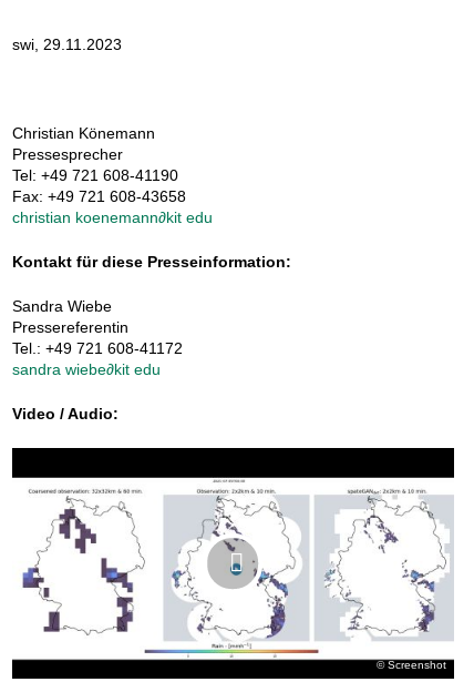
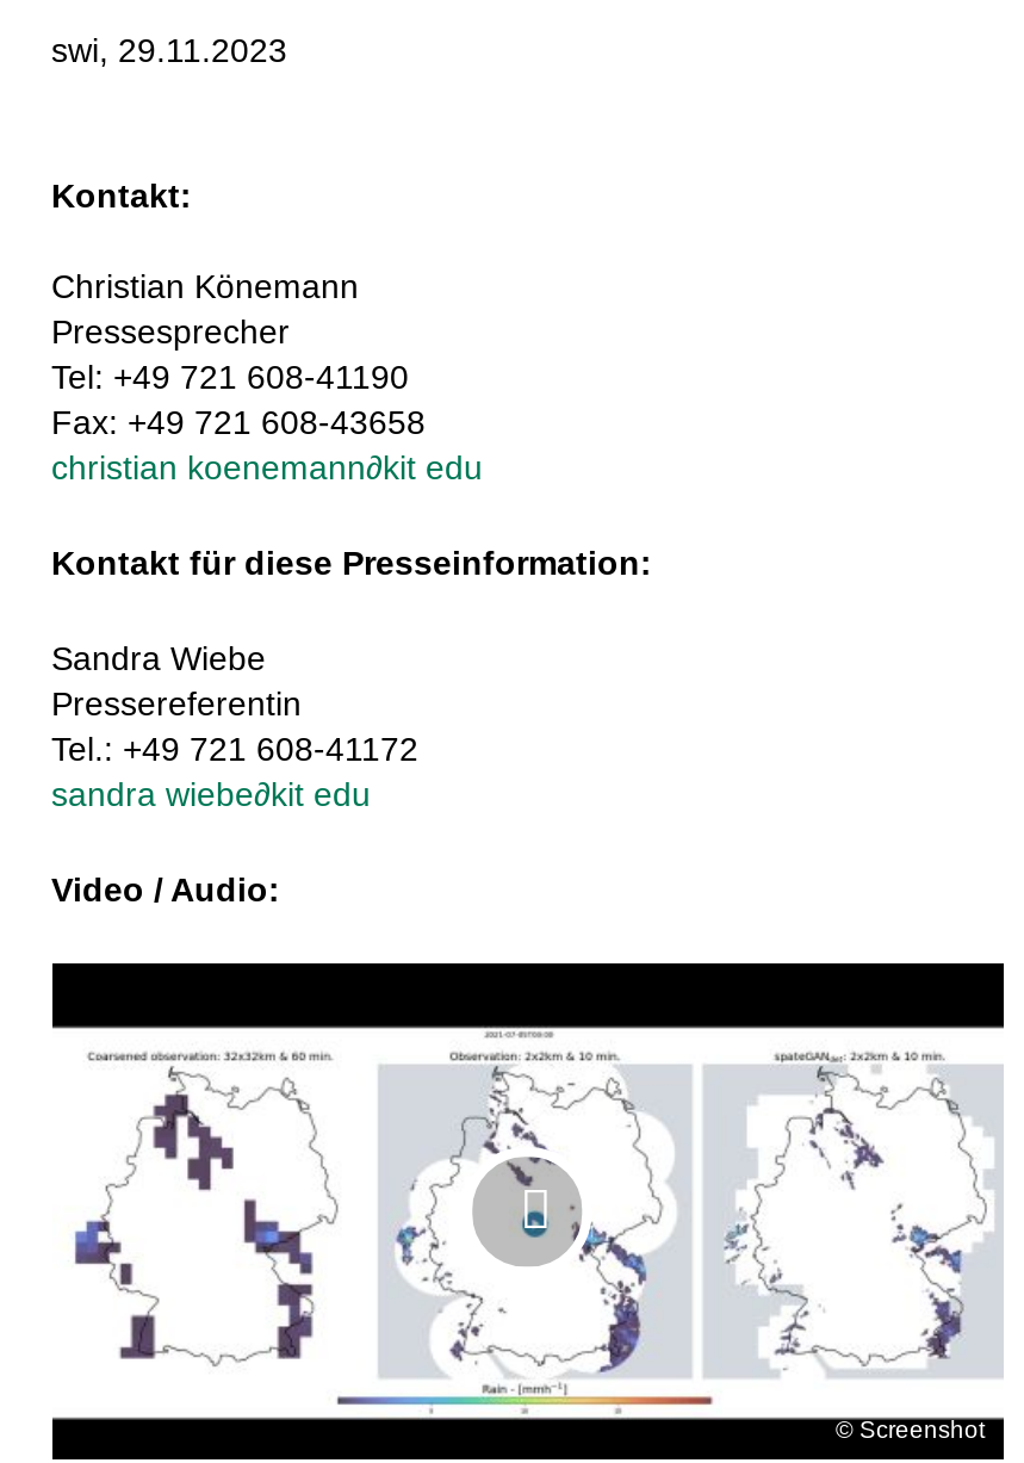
none -> [51,176,192,215] Kontakt:

